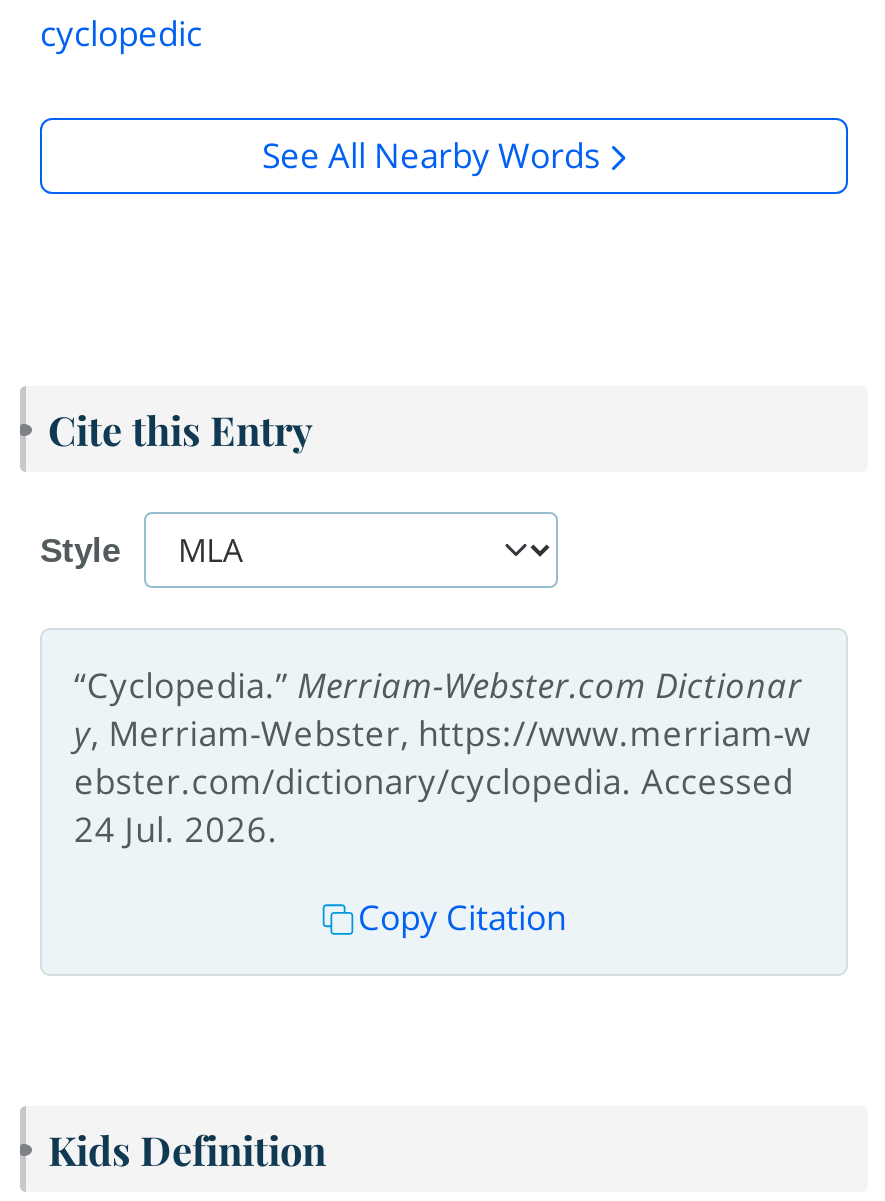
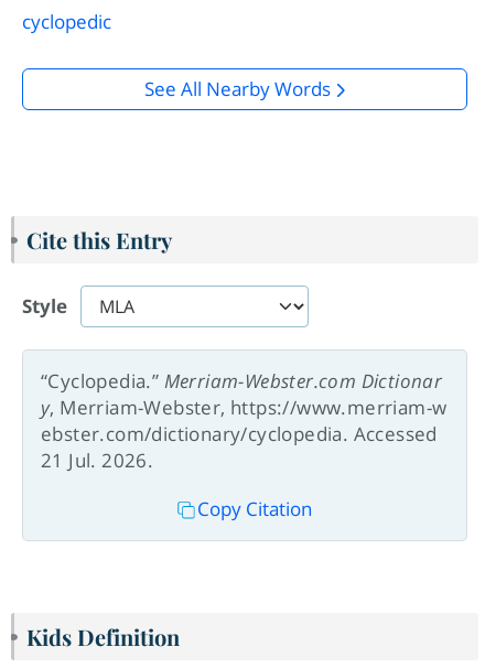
[74,806,278,852] 24 Jul. 2026. -> [41,448,153,473] 21 Jul. 2026.

